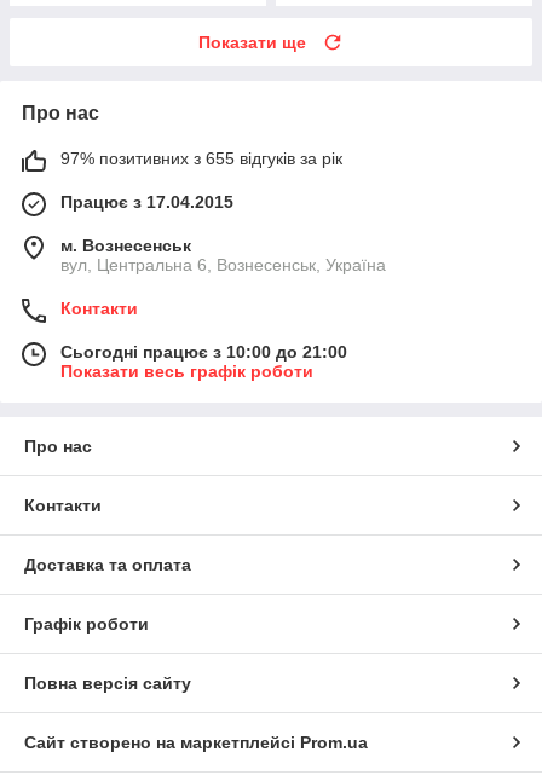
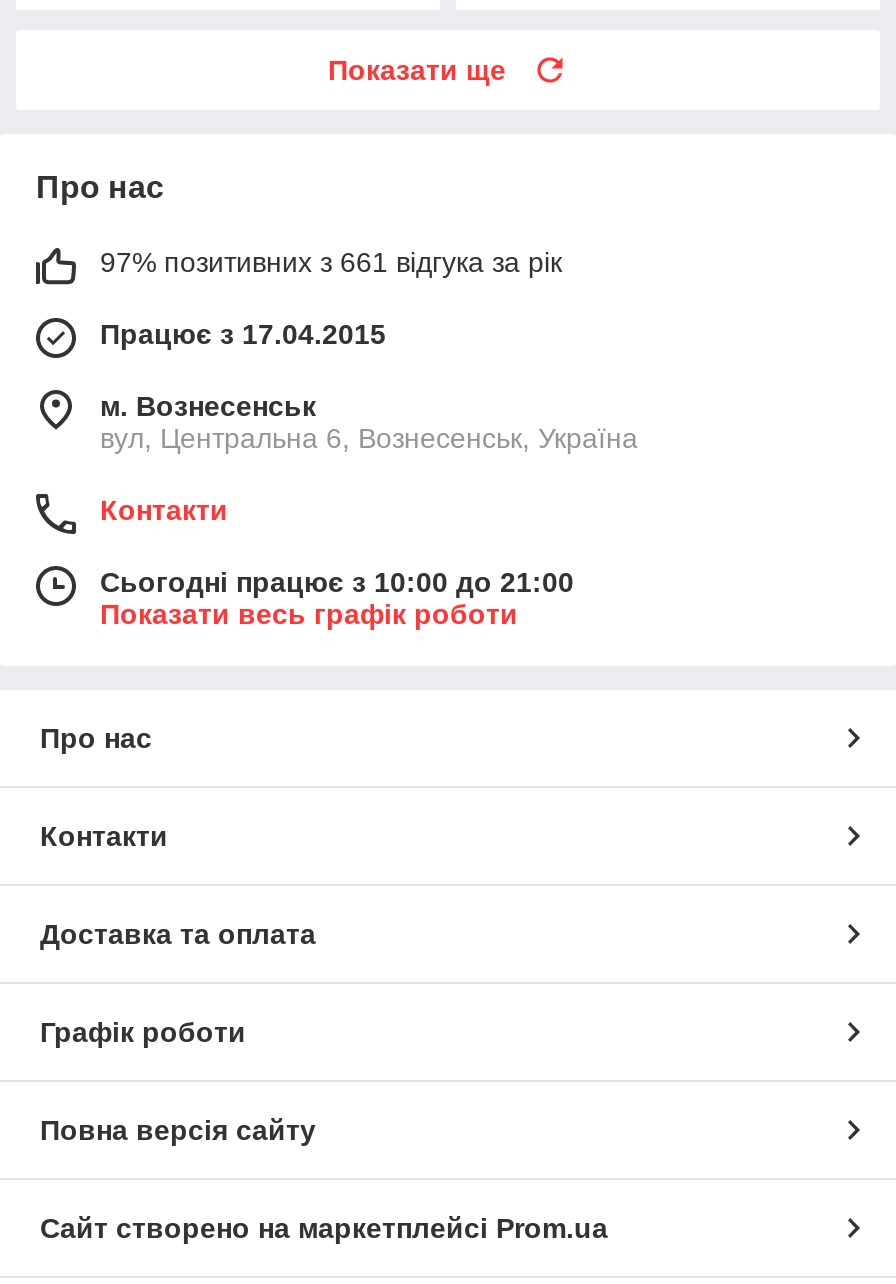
[60,148,342,168] 97% позитивних з 655 відгуків за рік -> [100,246,562,278] 97% позитивних з 661 відгука за рік

